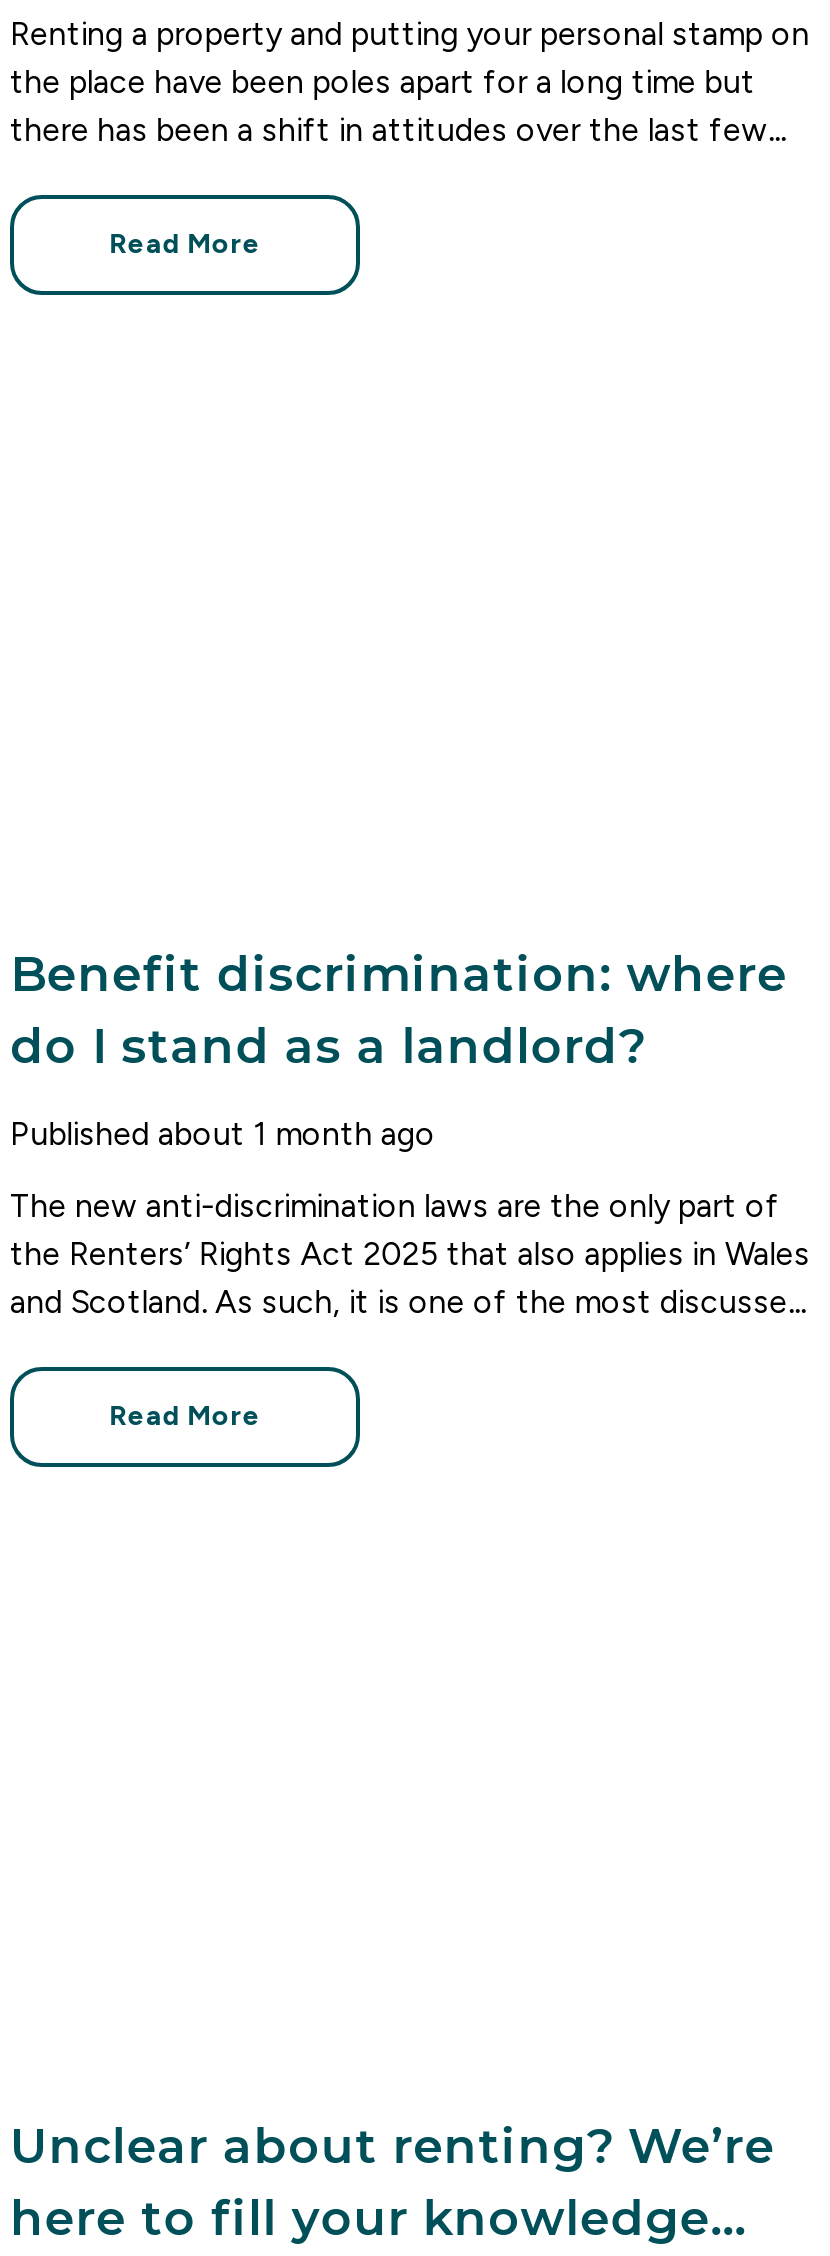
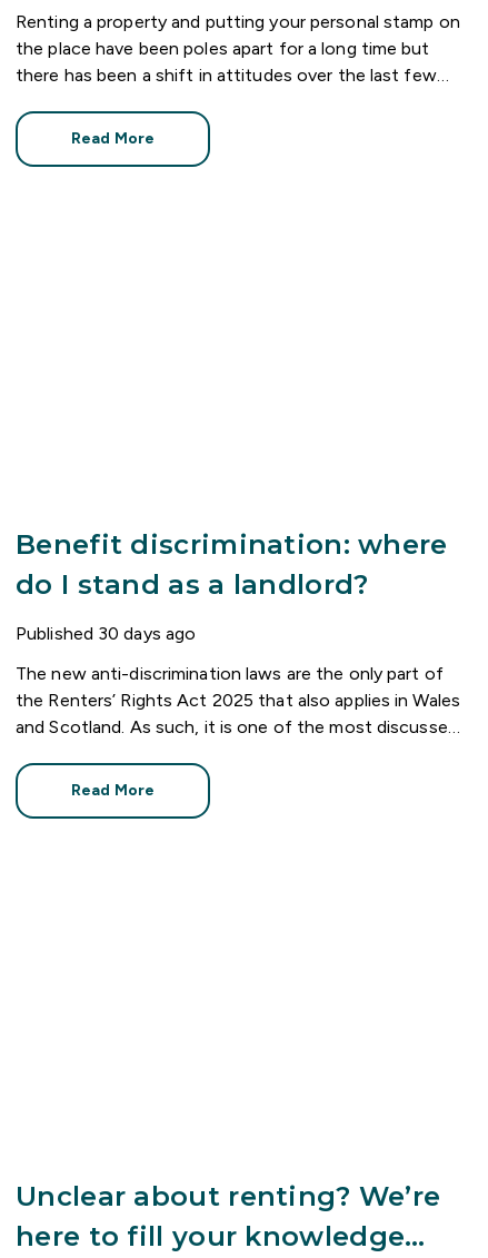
[10,1115,435,1153] Published about 1 month ago -> [16,623,196,644] Published 30 days ago

